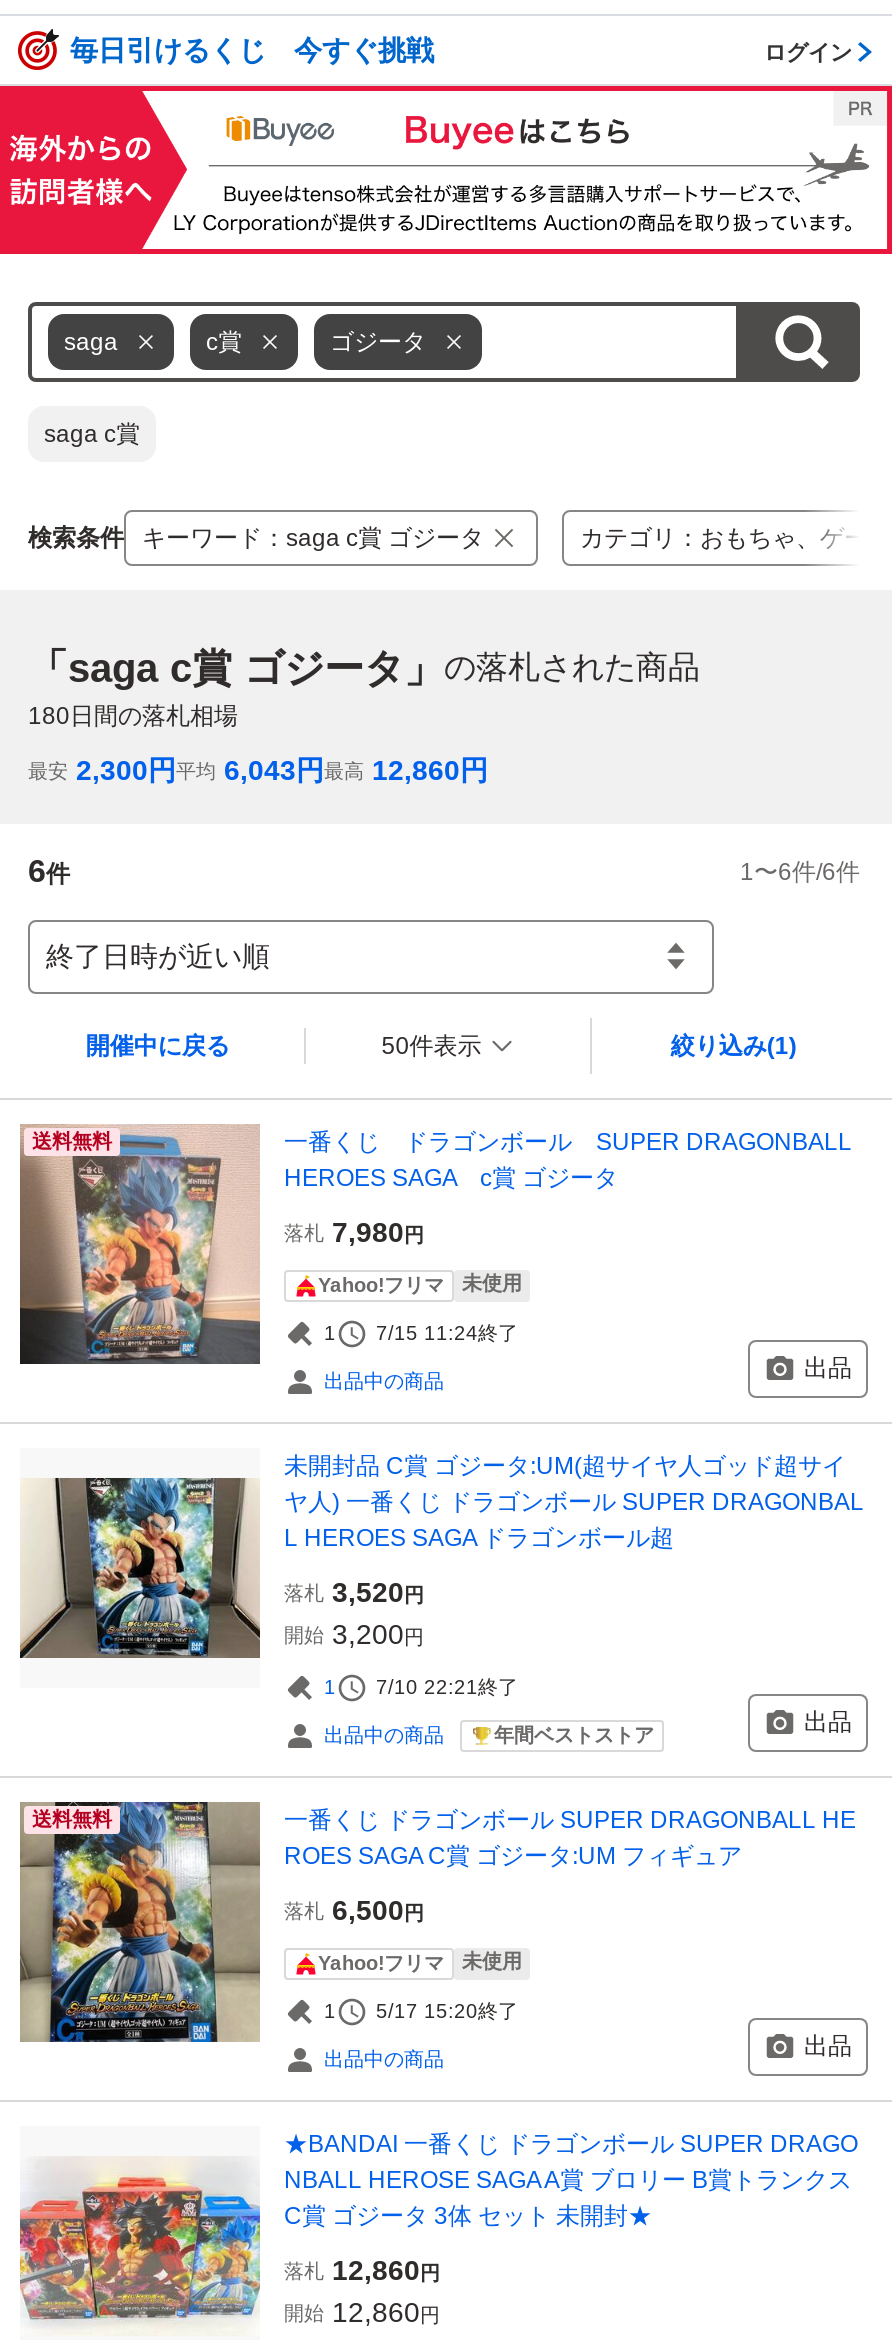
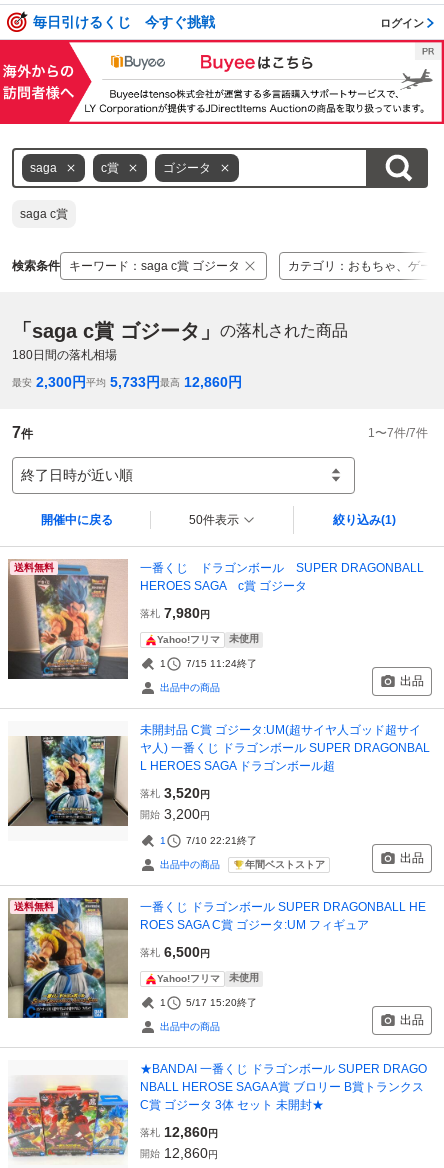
[28,753,488,785] 最安 2,300円平均 6,043円最高 12,860円 -> [12,374,242,390] 最安 2,300円平均 5,733円最高 12,860円
[28,853,70,887] 6件 -> [12,424,33,441] 7件
[740,857,860,885] 1〜6件/6件 -> [368,426,428,440] 1〜7件/7件

